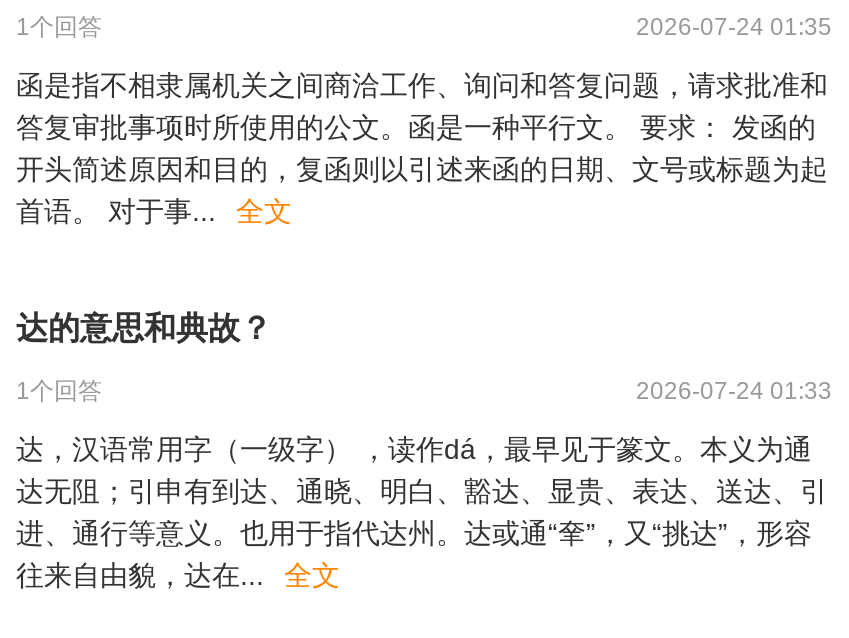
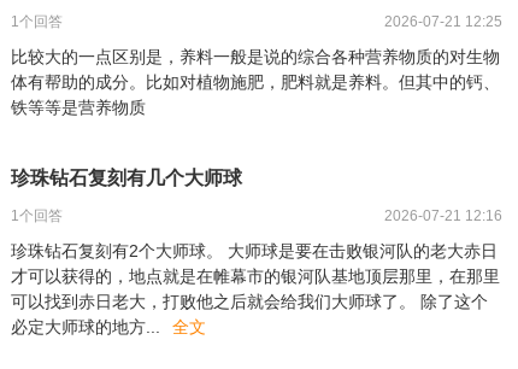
[636,13,832,41] 2026-07-24 01:35 -> [384,13,502,30] 2026-07-21 12:25
[16,69,828,227] 函是指不相隶属机关之间商洽工作、询问和答复问题，请求批准和 | 答复审批事项时所使用的公文。函是一种平行文。 要求： 发函的 | 开头简述原因和目的，复函则以引述来函的日期、文号或标题为起 | 首语。 对于事... | 全文 -> [11,47,500,117] 比较大的一点区别是，养料一般是说的综合各种营养物质的对生物 | 体有帮助的成分。比如对植物施肥，肥料就是养料。但其中的钙、 | 铁等等是营养物质
[16,311,272,345] 达的意思和典故？ -> [11,168,242,188] 珍珠钻石复刻有几个大师球
[636,377,832,405] 2026-07-24 01:33 -> [384,207,502,224] 2026-07-21 12:16
[16,433,828,591] 达，汉语常用字（一级字） ，读作dá，最早见于篆文。本义为通 | 达无阻；引申有到达、通晓、明白、豁达、显贵、表达、送达、引 | 进、通行等意义。也用于指代达州。达或通“羍”，又“挑达”，形容 | 往来自由貌，达在... -> [11,241,500,336] 珍珠钻石复刻有2个大师球。 大师球是要在击败银河队的老大赤日 | 才可以获得的，地点就是在帷幕市的银河队基地顶层那里，在那里 | 可以找到赤日老大，打败他之后就会给我们大师球了。 除了这个 | 必定大师球的地方...

